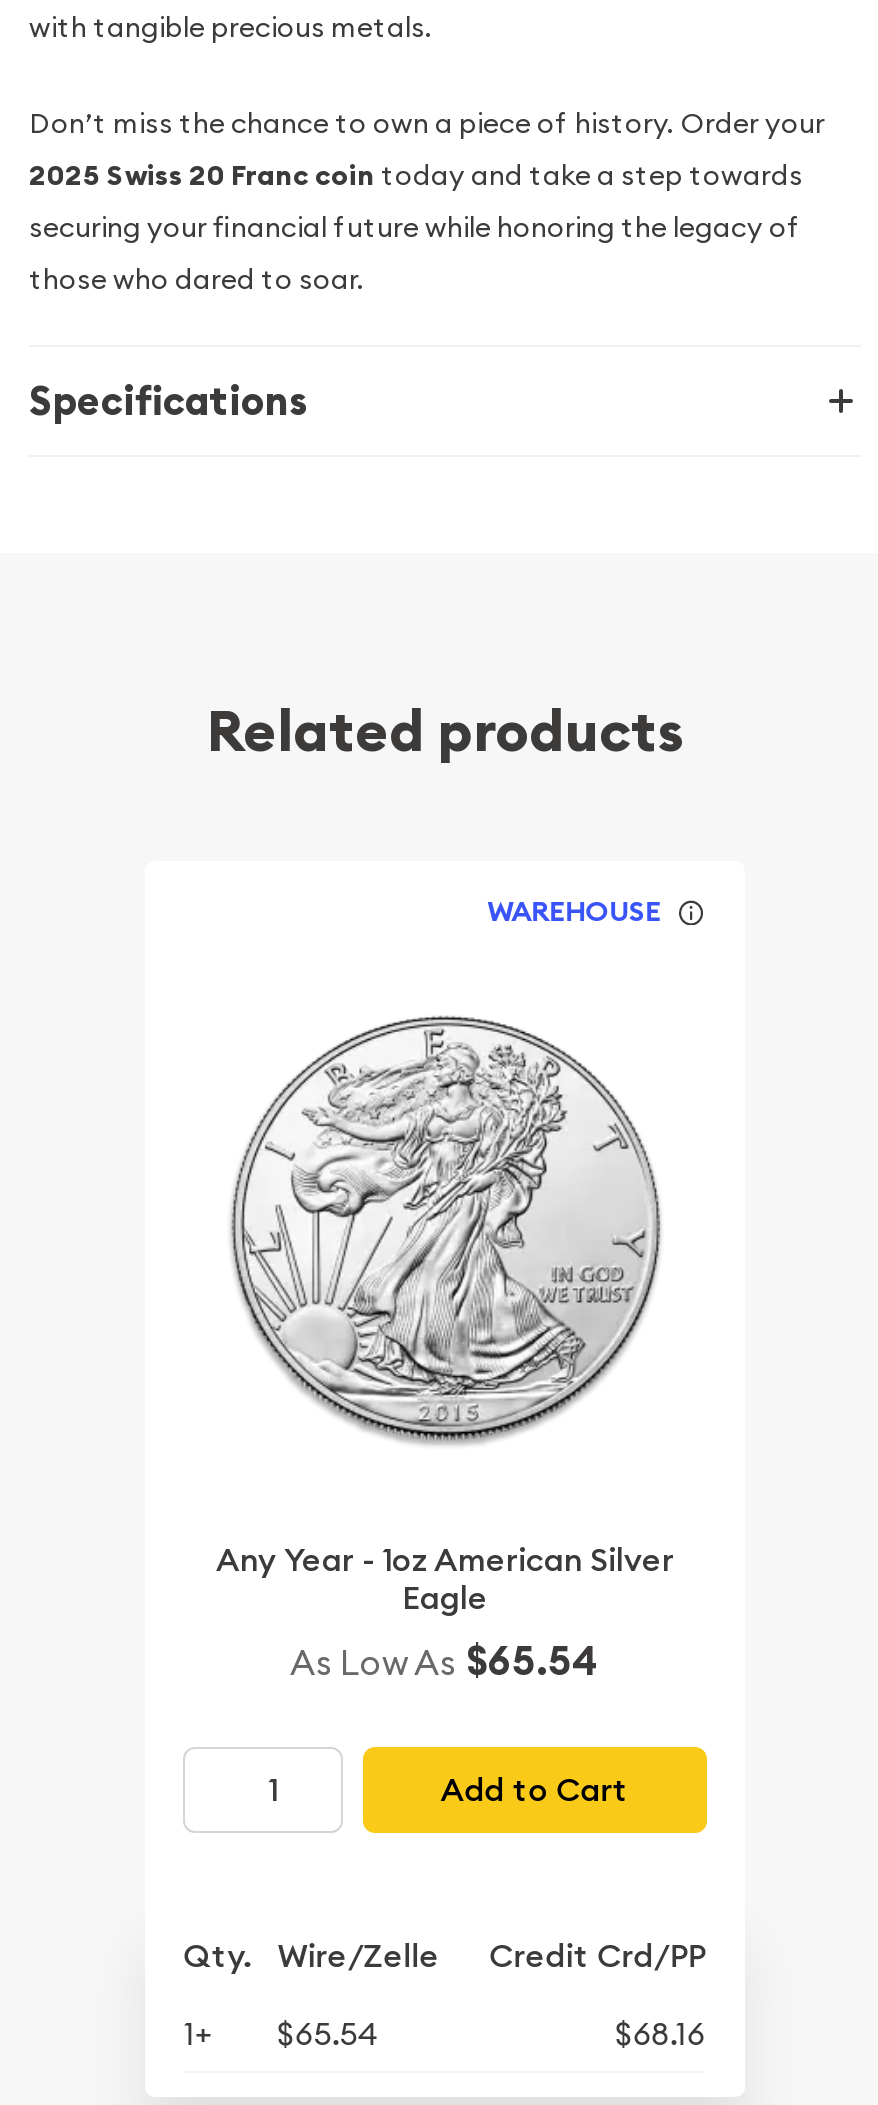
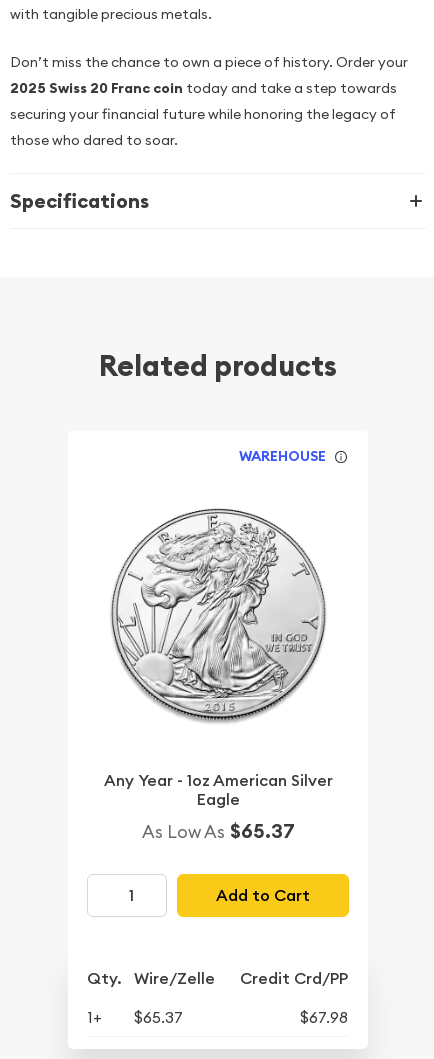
[290,1636,600,1688] As Low As $65.54 -> [141,818,294,844] As Low As $65.37
[183,2014,379,2054] 1+ $65.54 -> [87,1007,183,1027] 1+ $65.37
[615,2014,705,2054] $68.16 -> [300,1007,348,1027] $67.98

